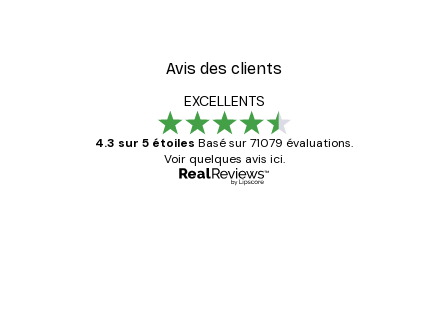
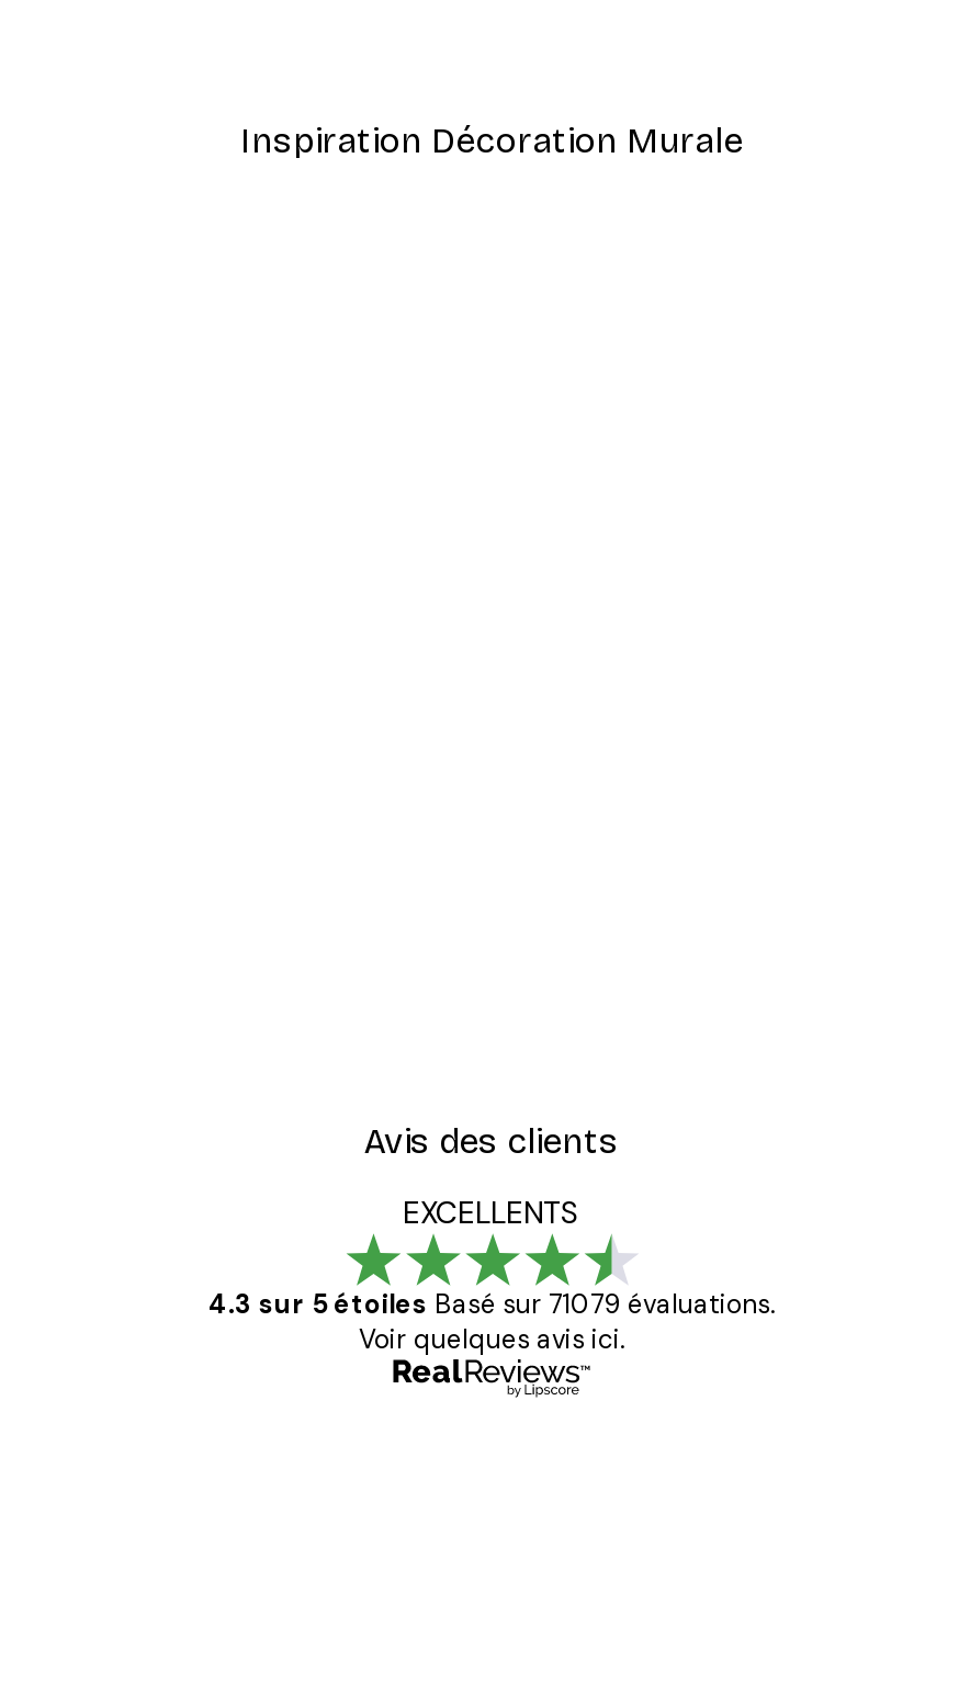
none -> [240,119,743,161] Inspiration Décoration Murale

